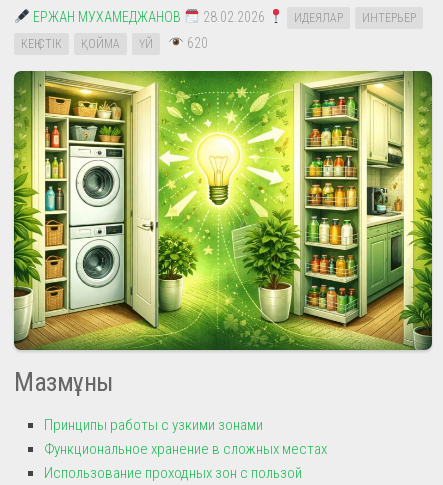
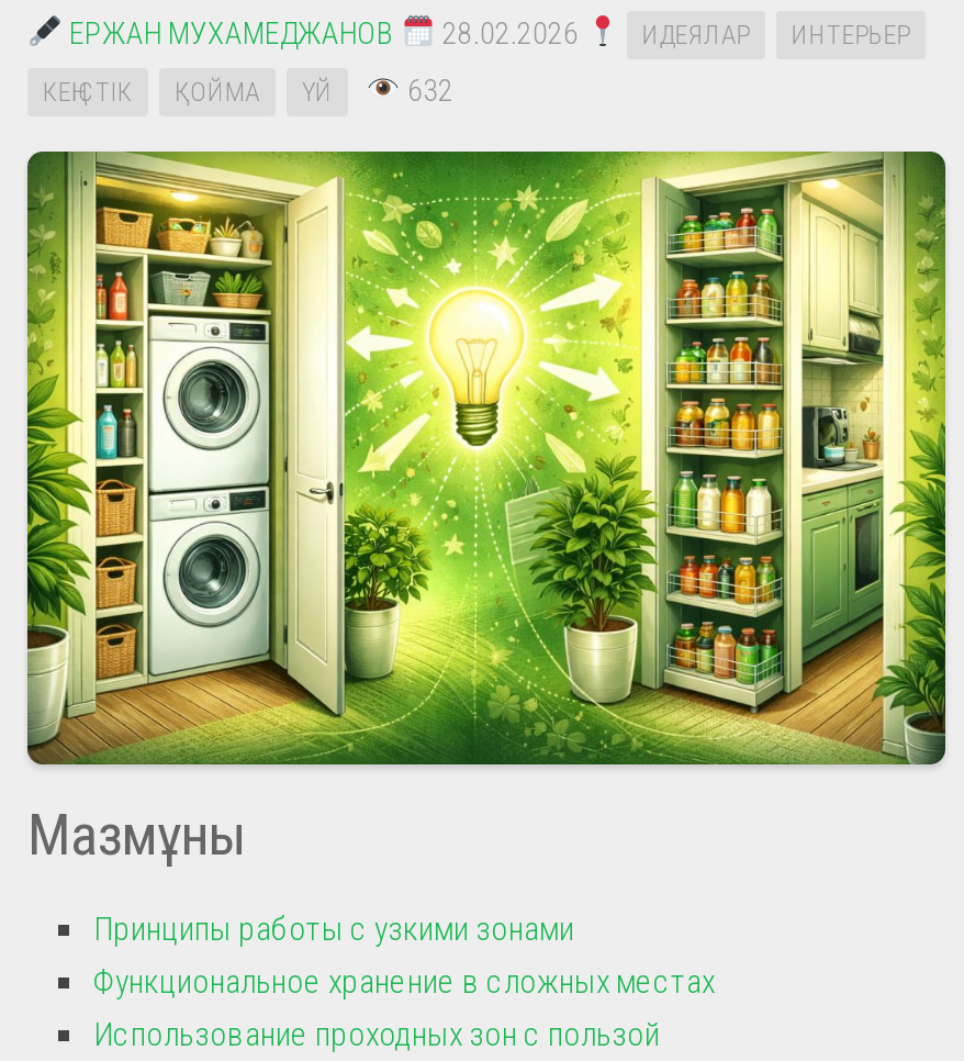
[184,35,208,51] 620 -> [401,72,453,108] 632

